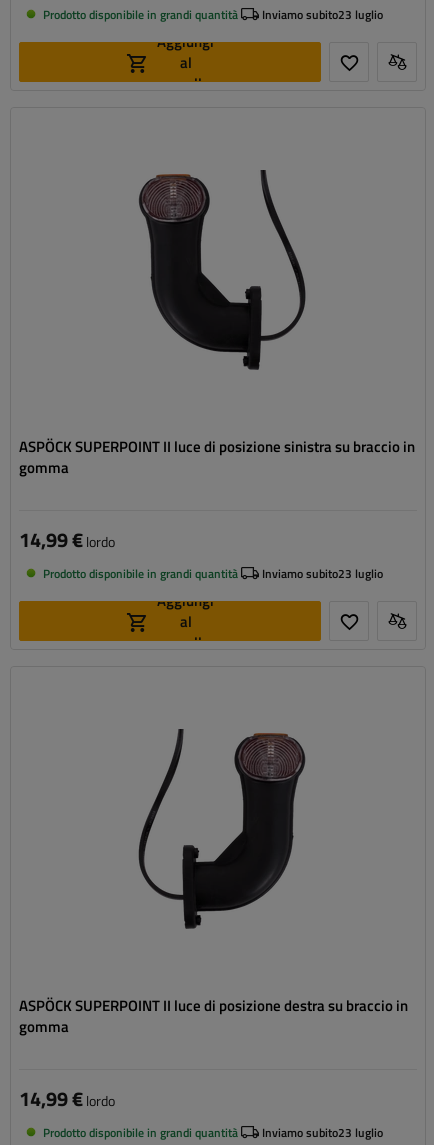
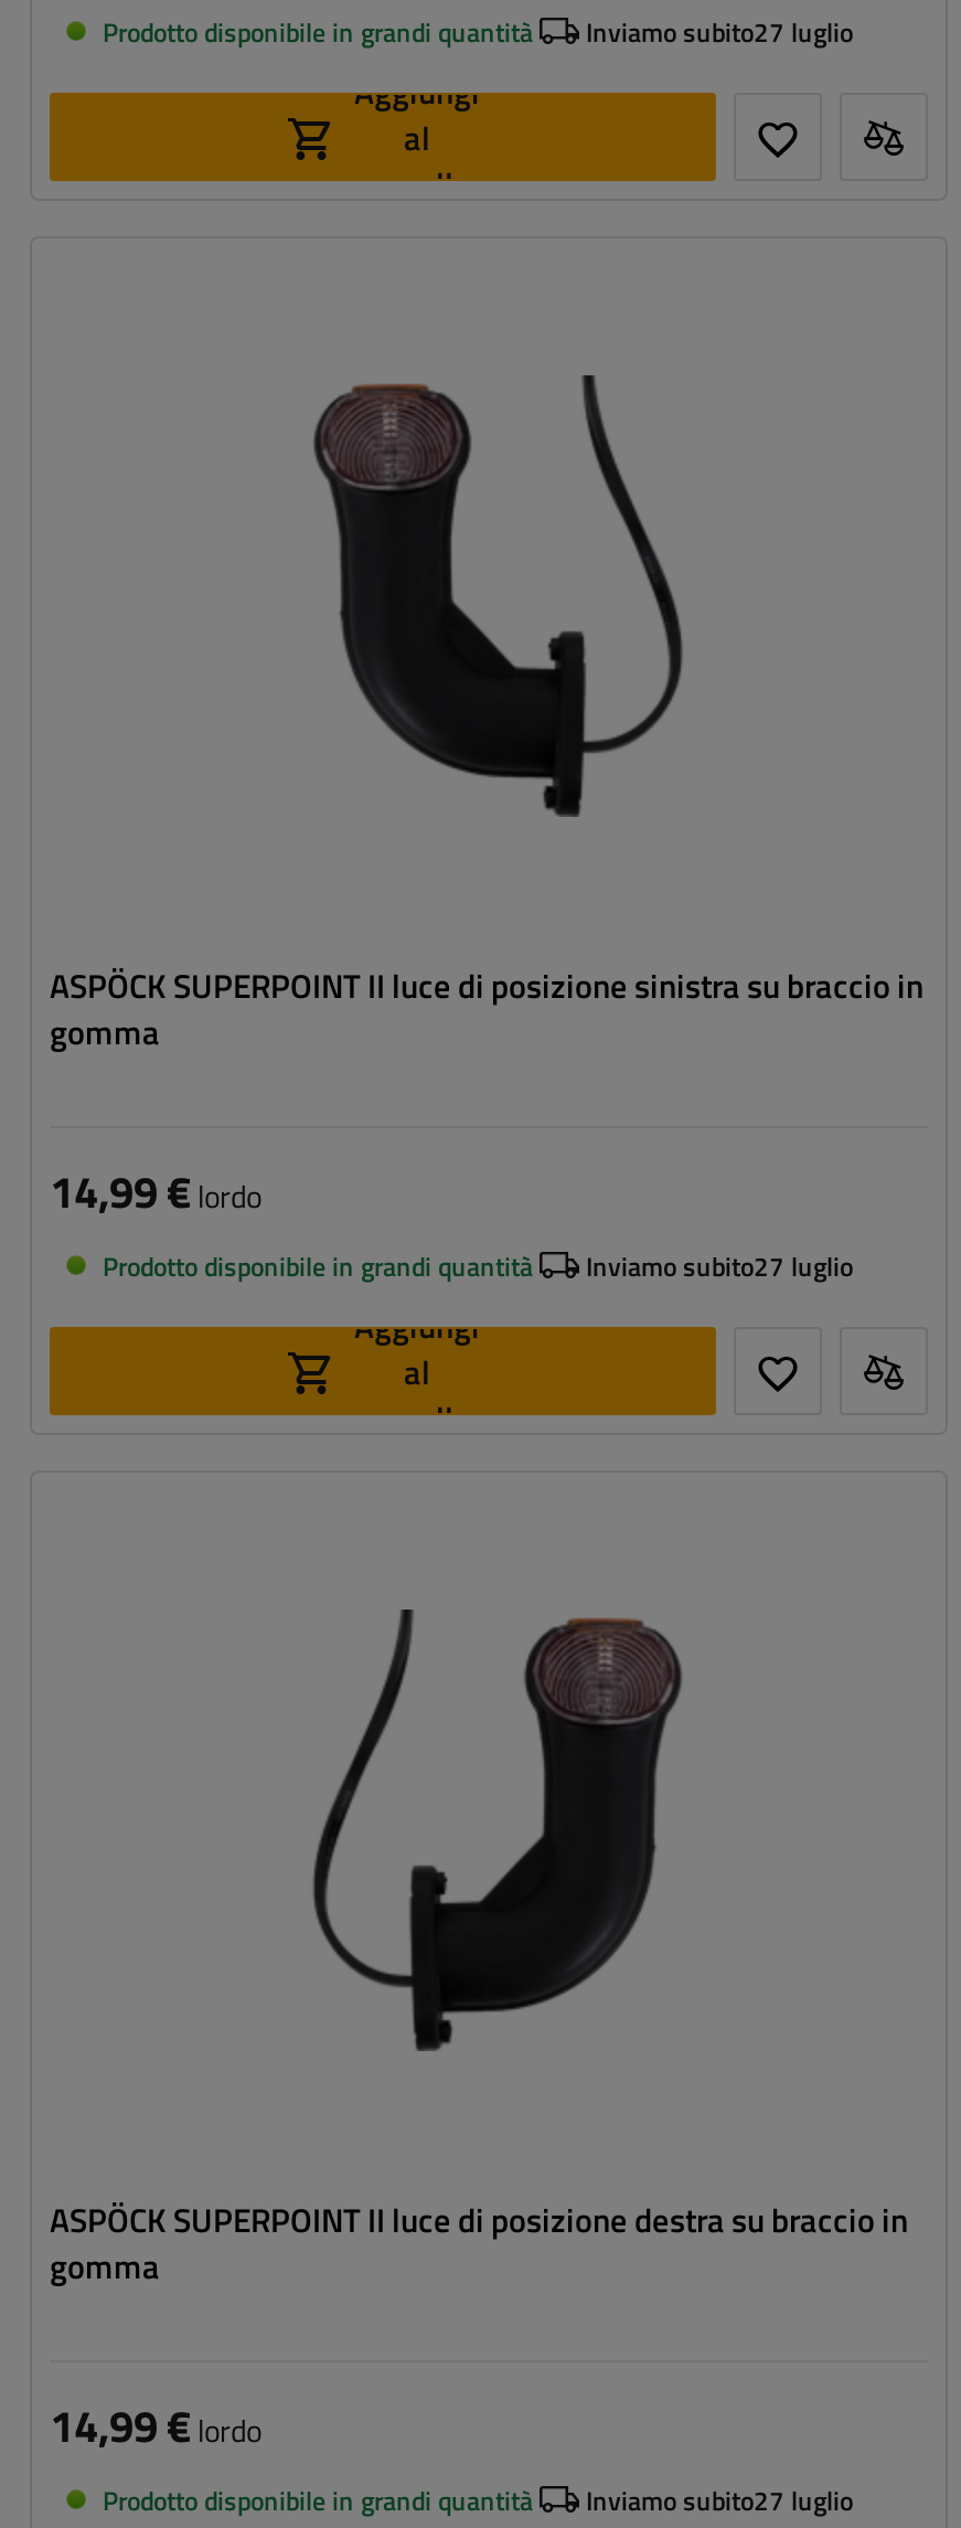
[262,4,383,23] Inviamo subito23 luglio -> [586,10,853,52] Inviamo subito27 luglio
[262,563,383,582] Inviamo subito23 luglio -> [586,1244,853,1286] Inviamo subito27 luglio
[262,1122,383,1141] Inviamo subito23 luglio -> [586,2478,853,2520] Inviamo subito27 luglio

